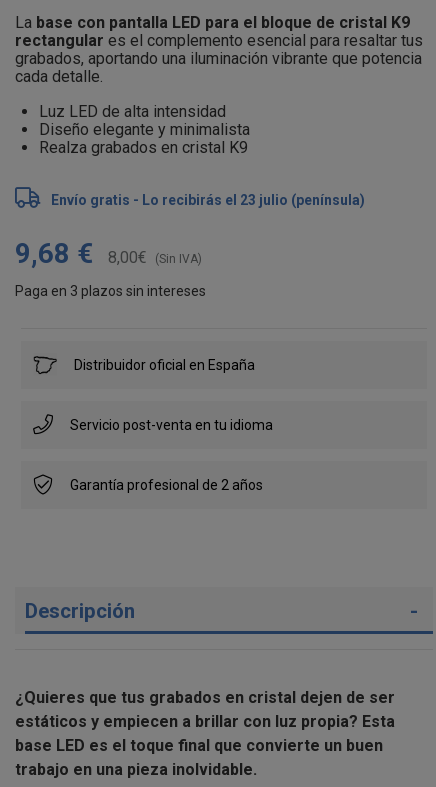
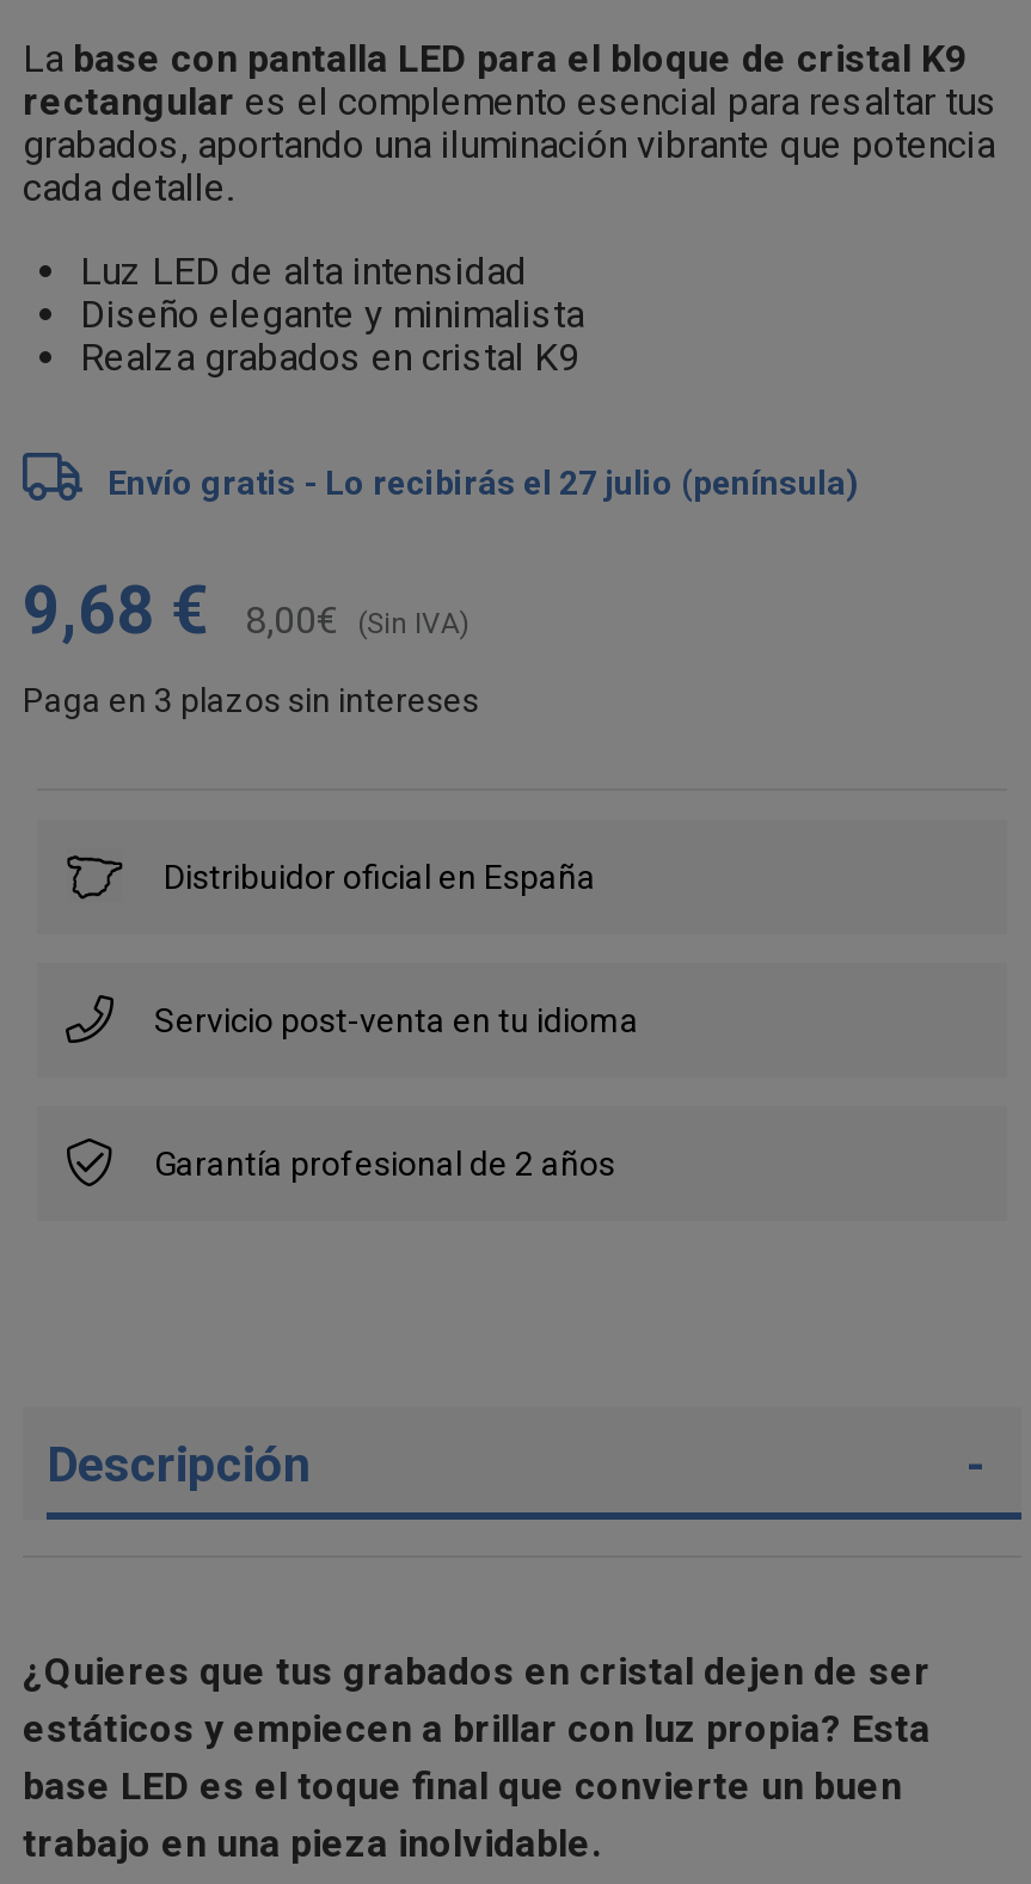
[50,192,364,208] Envío gratis - Lo recibirás el 23 julio (península) -> [108,464,858,503] Envío gratis - Lo recibirás el 27 julio (península)

